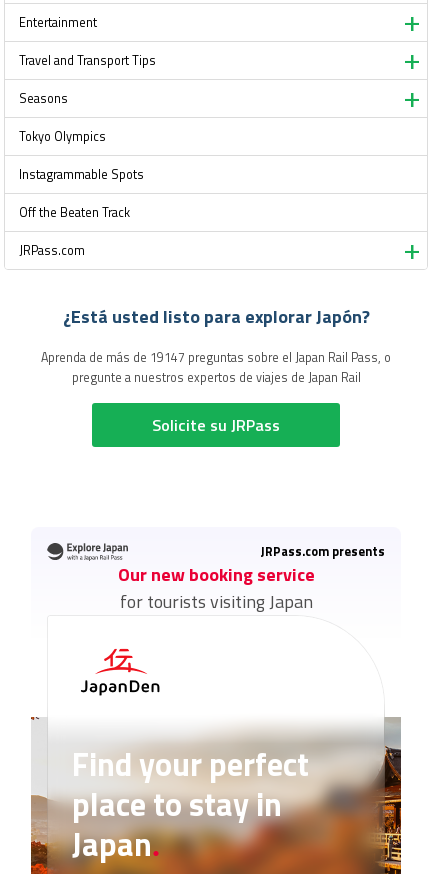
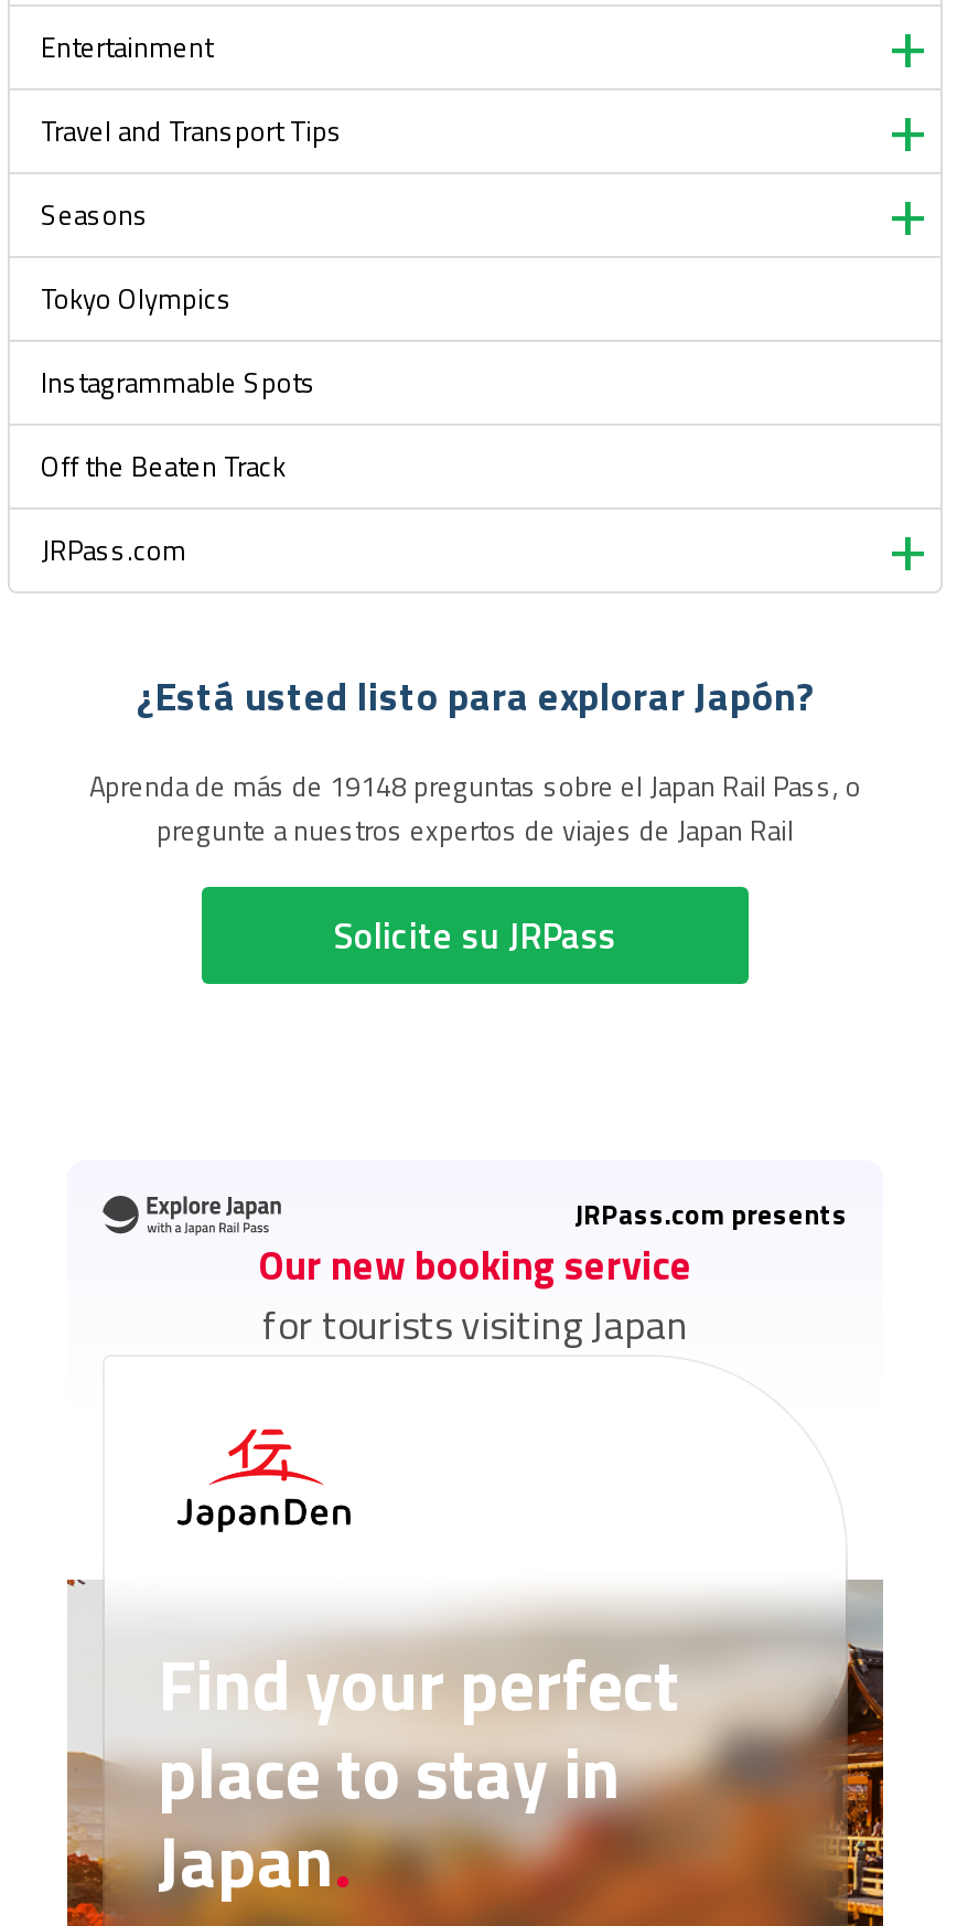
[41,348,391,367] Aprenda de más de 19147 preguntas sobre el Japan Rail Pass, o -> [89,765,861,807] Aprenda de más de 19148 preguntas sobre el Japan Rail Pass, o

